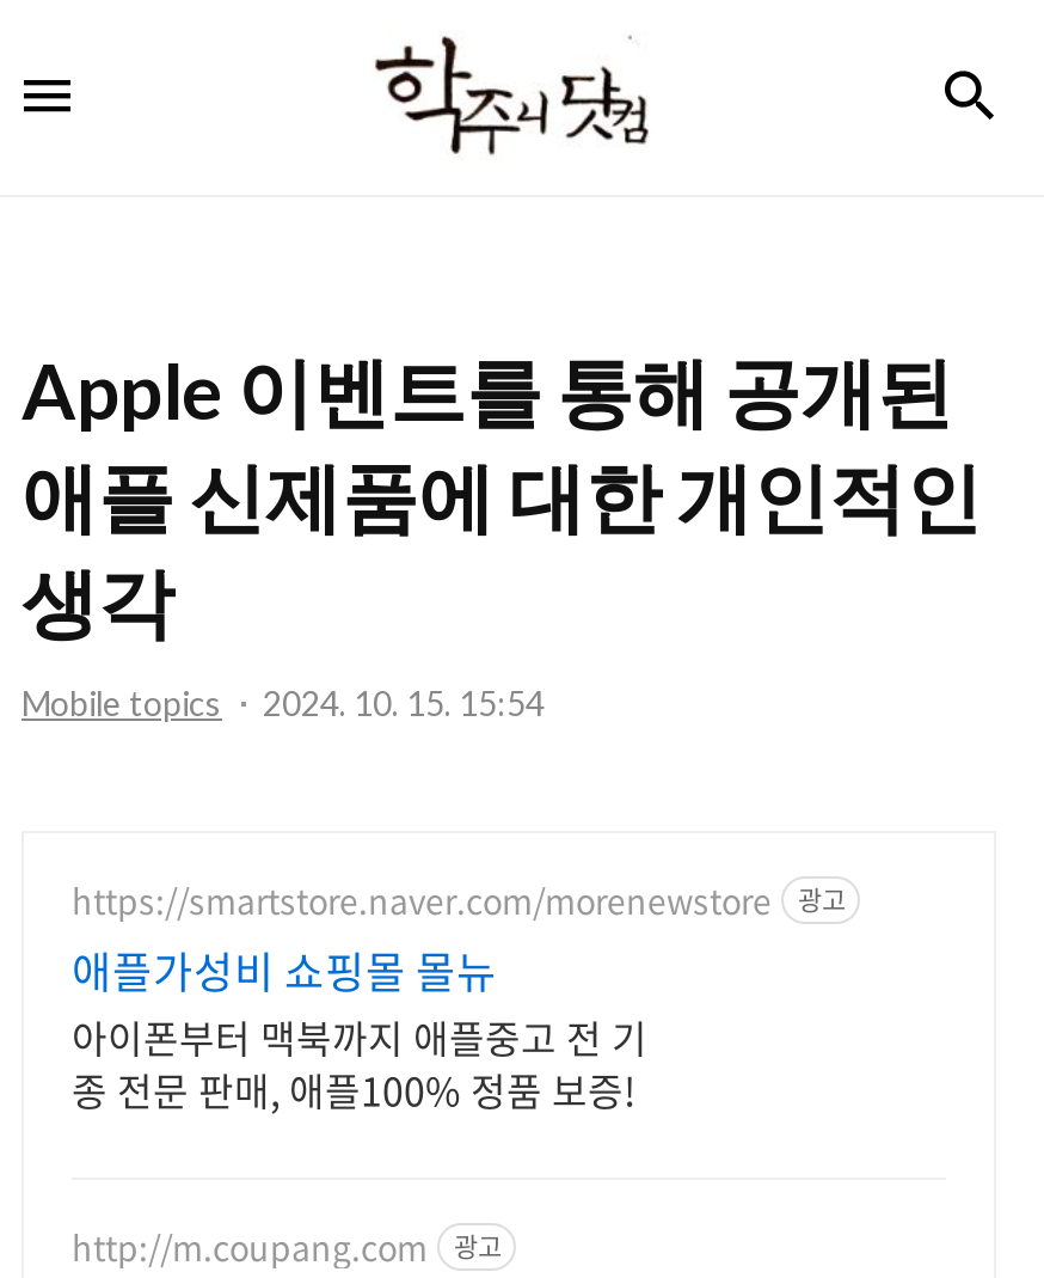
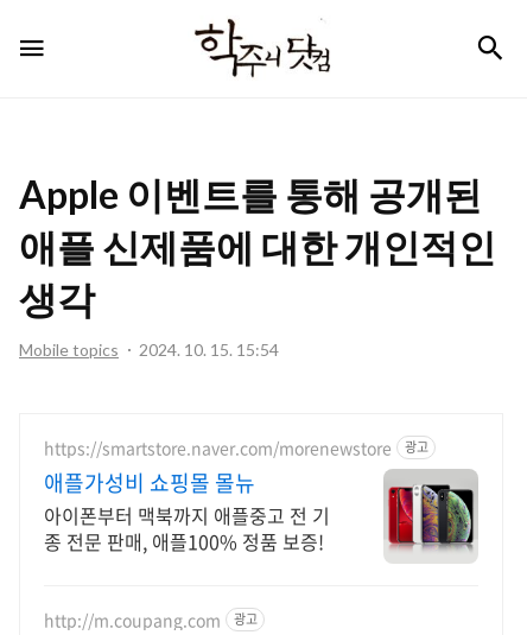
none -> [383,469,478,563] [image]

